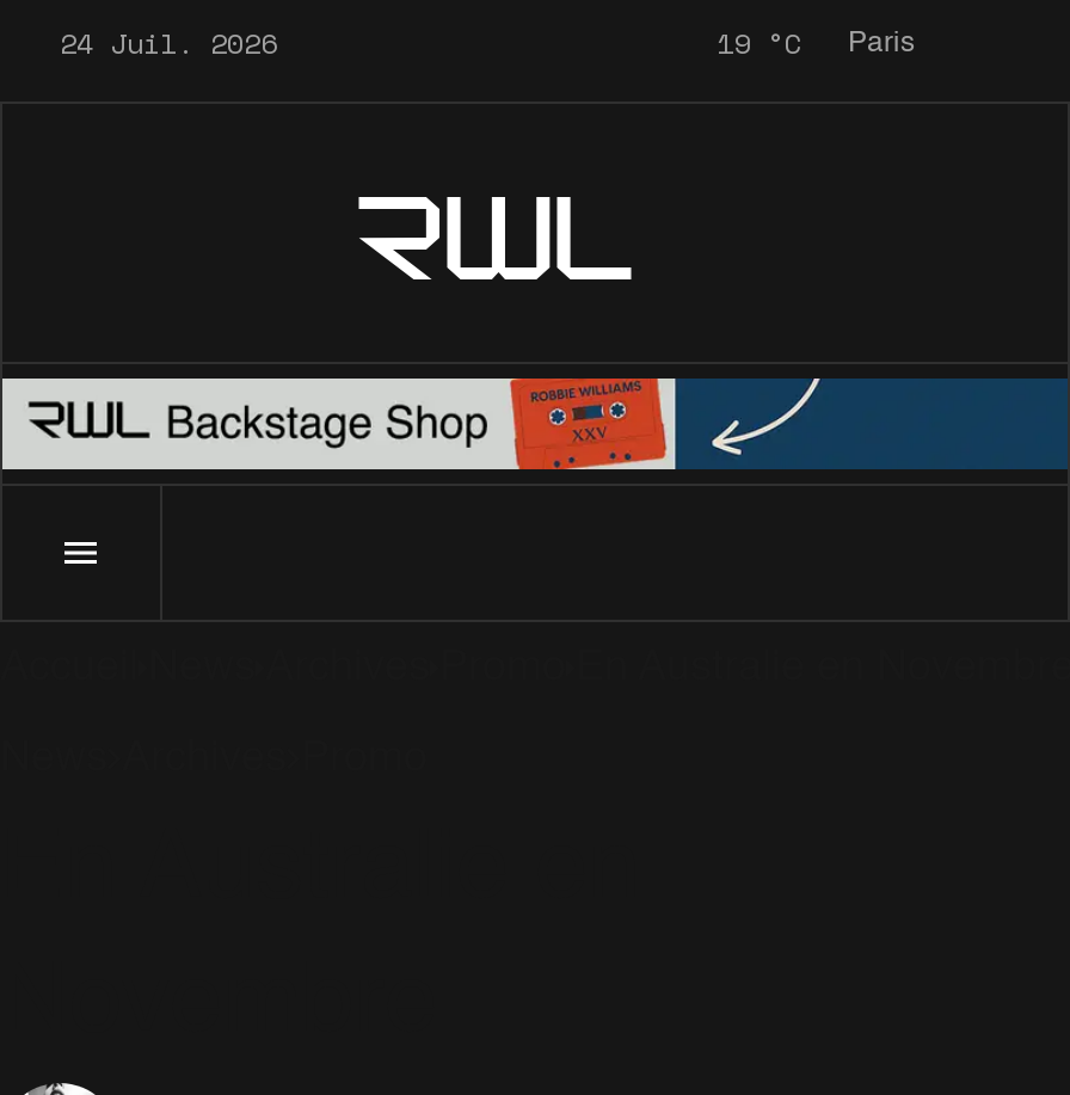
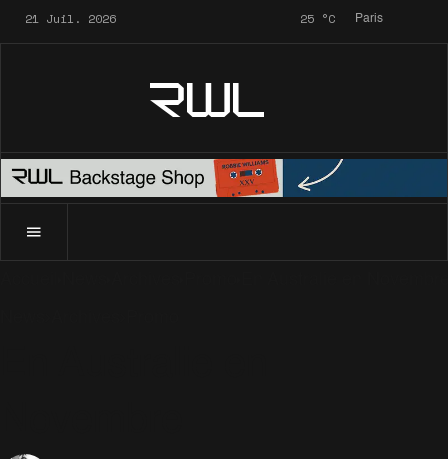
[60,23,277,63] 24 Juil. 2026 -> [25,10,116,27] 21 Juil. 2026
[717,23,915,63] 19 °C Paris -> [300,10,383,27] 25 °C Paris

